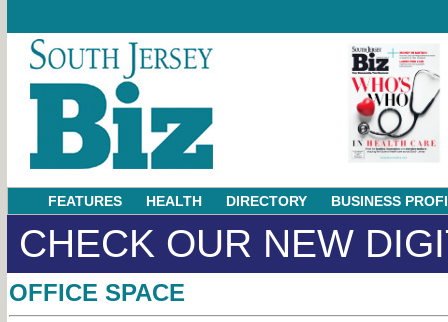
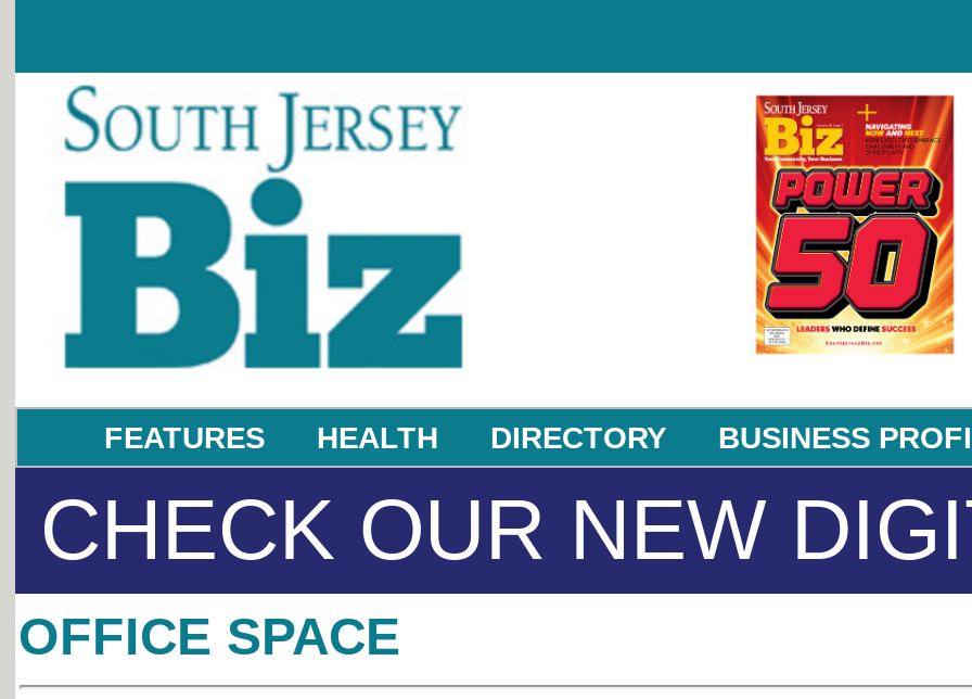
[348,43,440,162] [image] -> [753,92,957,355] [image]

